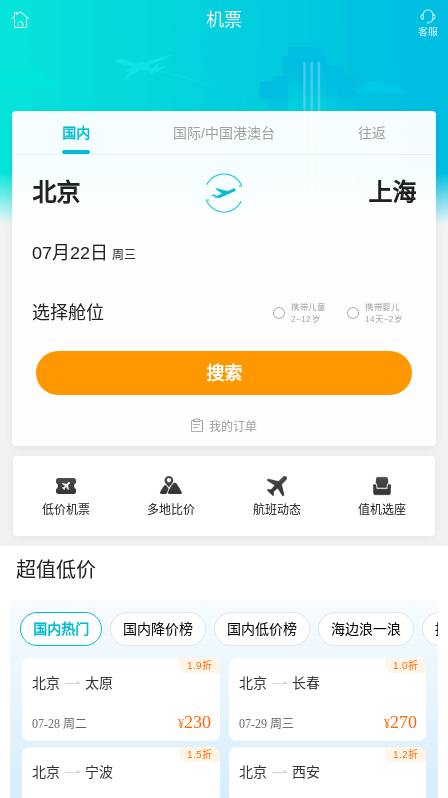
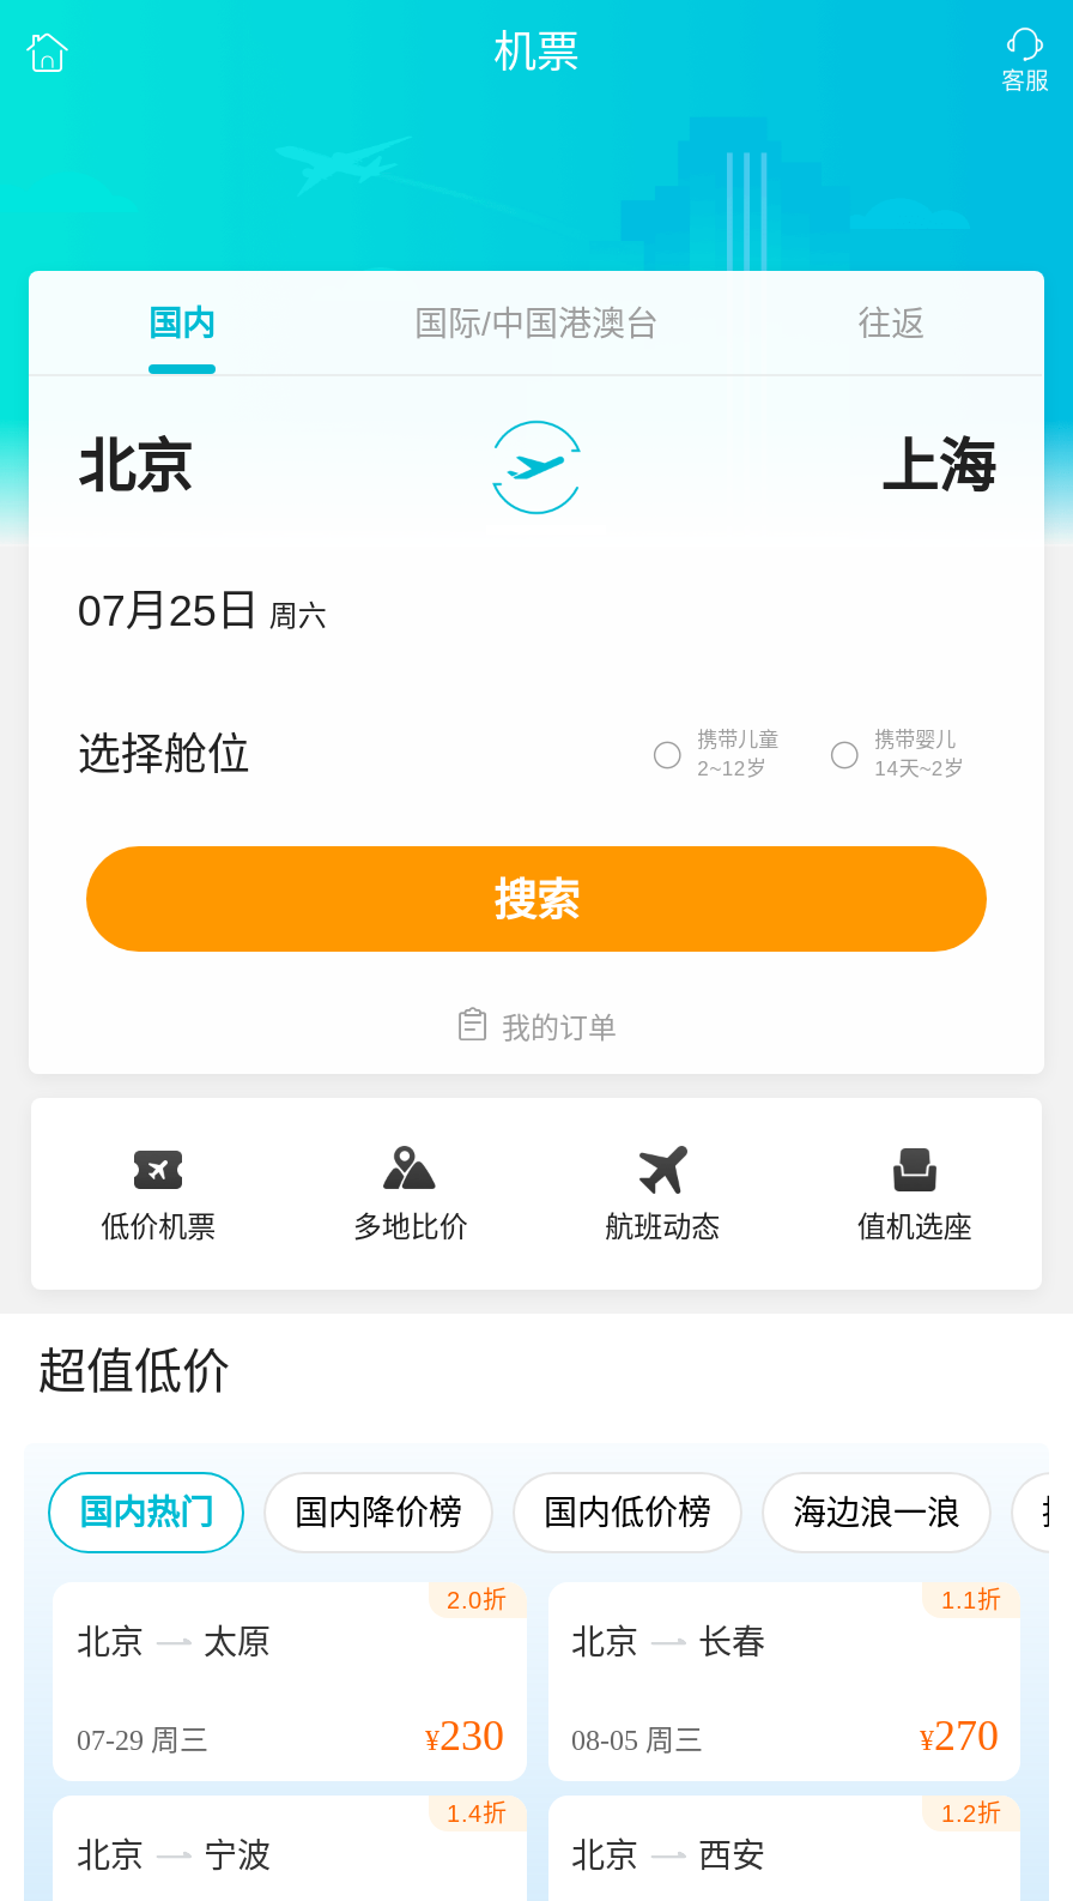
[32,243,136,263] 07月22日 周三 -> [77,587,326,635] 07月25日 周六
[186,660,211,671] 1.9折 -> [447,1587,507,1613] 2.0折
[393,660,418,671] 1.0折 -> [941,1587,1001,1613] 1.1折
[32,717,87,731] 07-28周二 -> [77,1724,208,1757] 07-29周三
[177,712,293,732] ¥230 07-29周三 -> [425,1712,703,1760] ¥230 08-05周三
[186,749,211,760] 1.5折 -> [447,1800,507,1827] 1.4折

